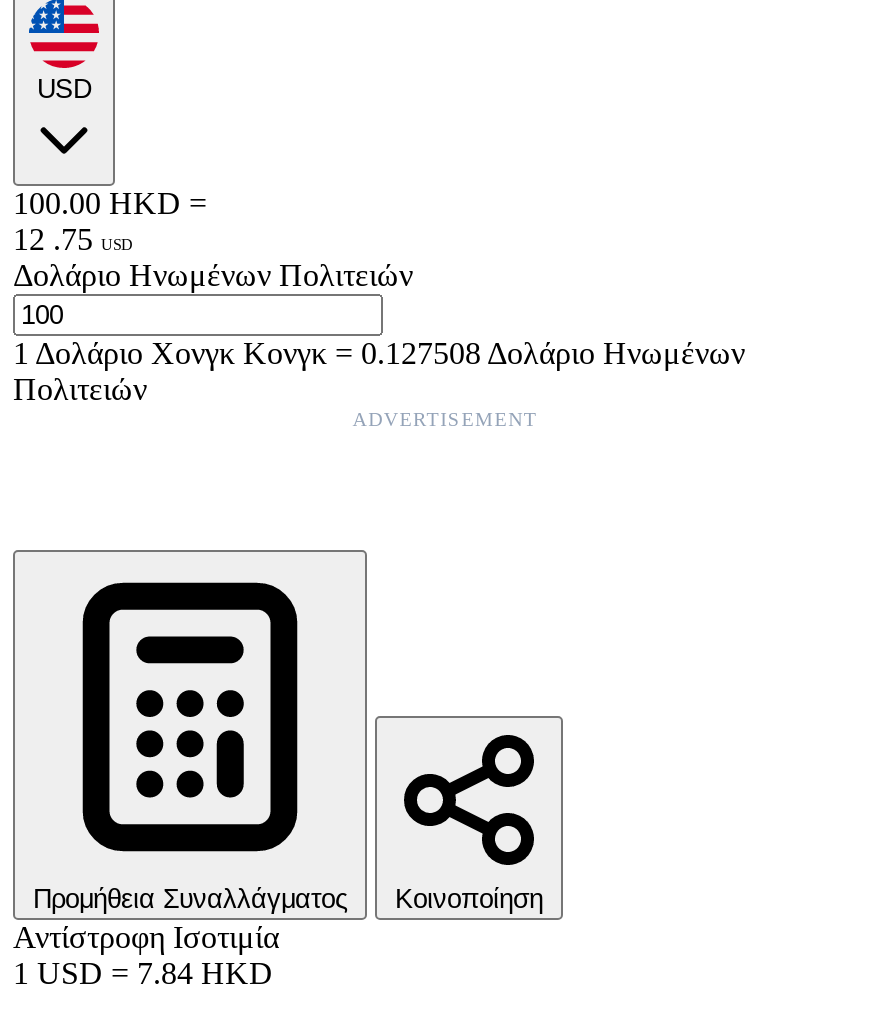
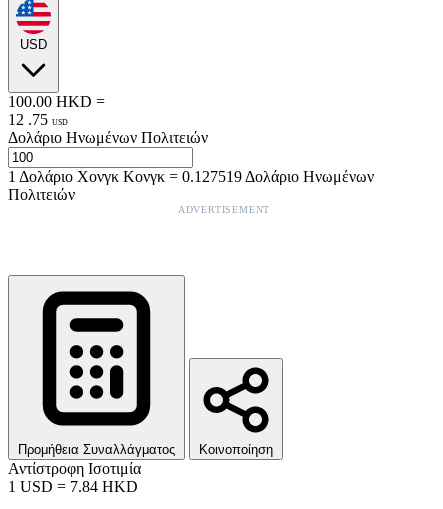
[13,336,745,370] 1Δολάριο Χονγκ Κονγκ=0.127508 Δολάριο Ηνωμένων -> [8,168,374,185] 1Δολάριο Χονγκ Κονγκ=0.127519 Δολάριο Ηνωμένων

